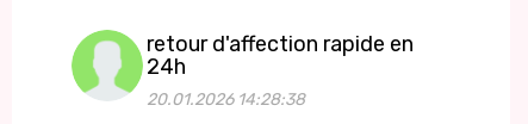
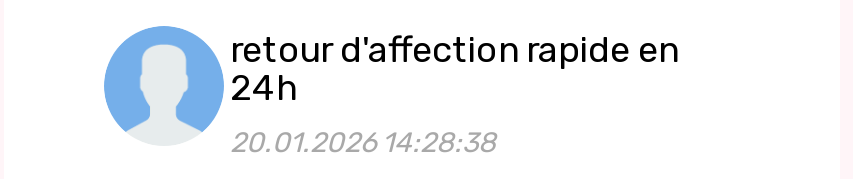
[70,29,143,93] [image] -> [102,24,224,132] [image]

